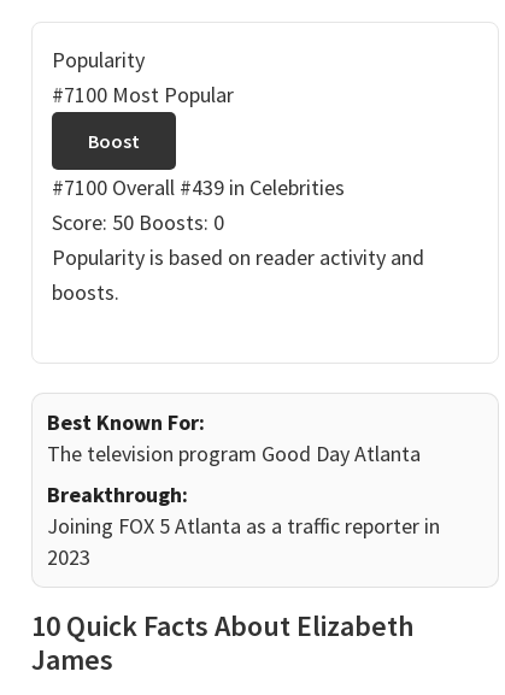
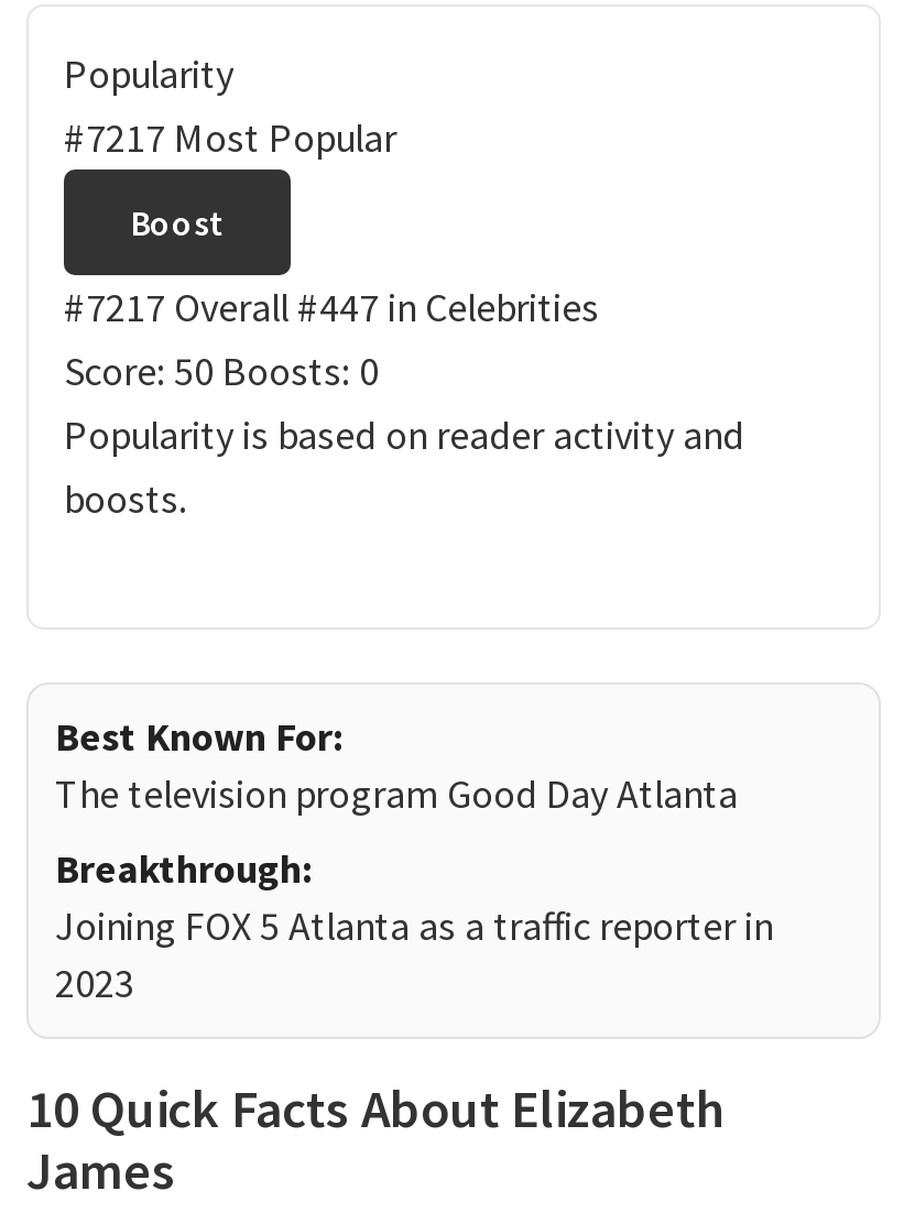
[52,81,234,109] #7100 Most Popular -> [64,113,396,163] #7217 Most Popular
[52,174,345,201] #7100 Overall #439 in Celebrities -> [64,282,599,333] #7217 Overall #447 in Celebrities

